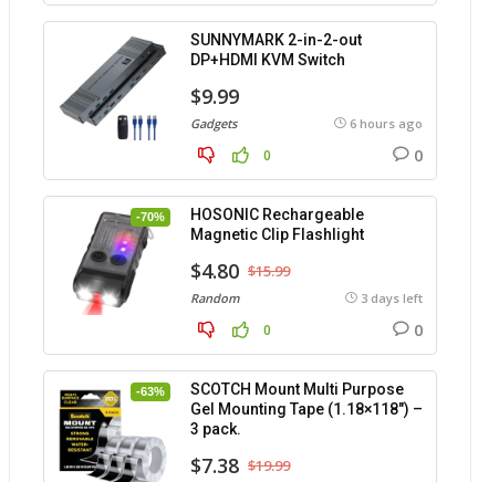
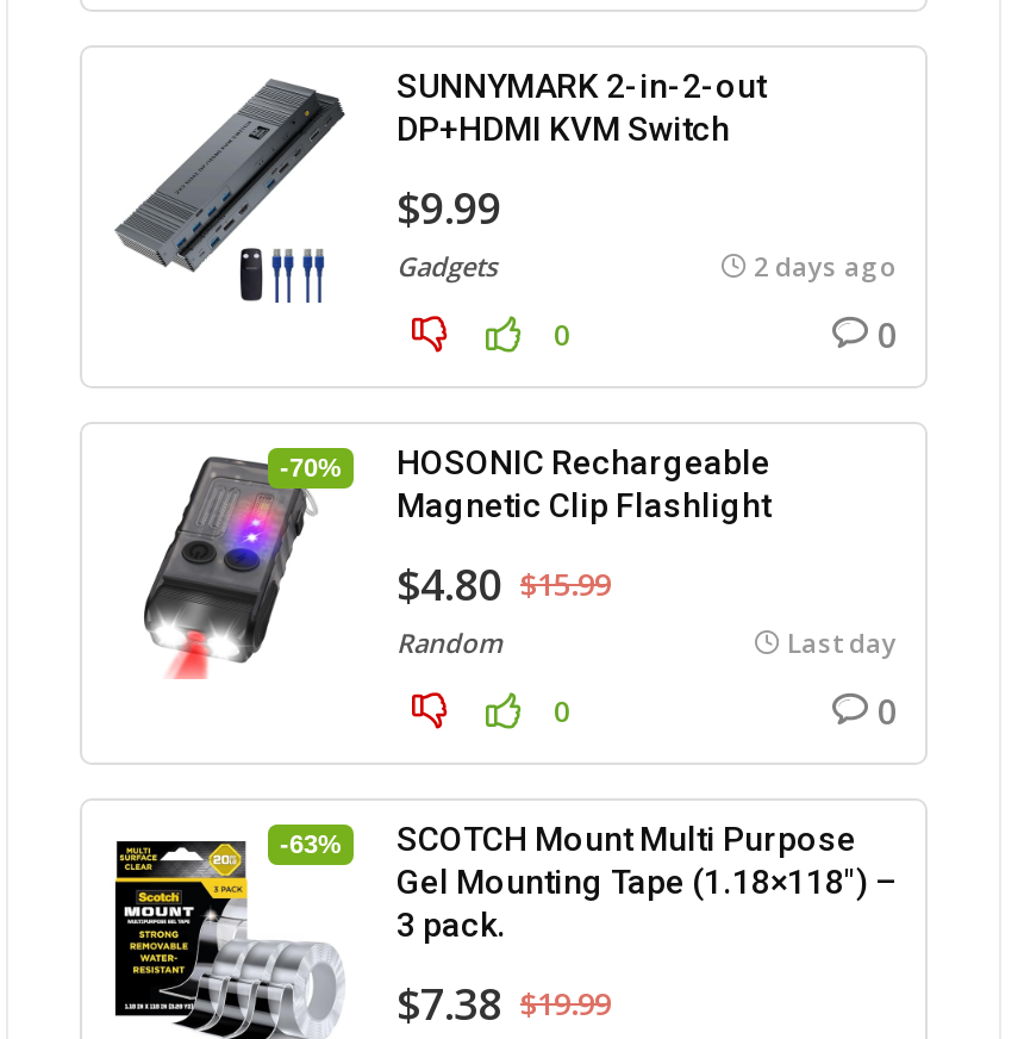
[350,115,423,132] 6 hours ago -> [754,248,897,284] 2 days ago
[361,290,423,306] 3 days left -> [787,624,897,660] Last day

